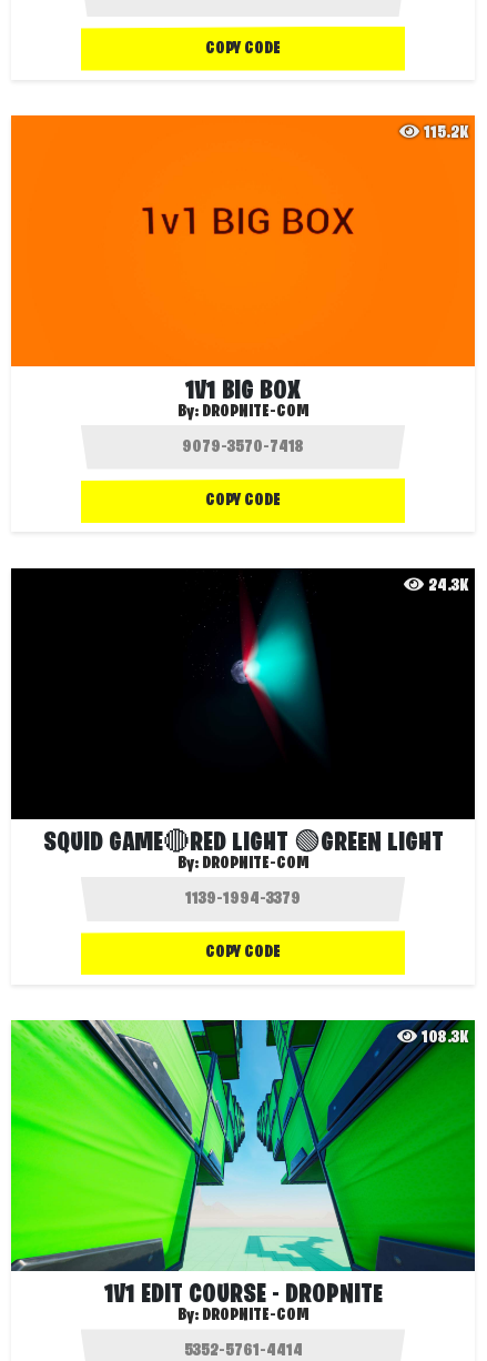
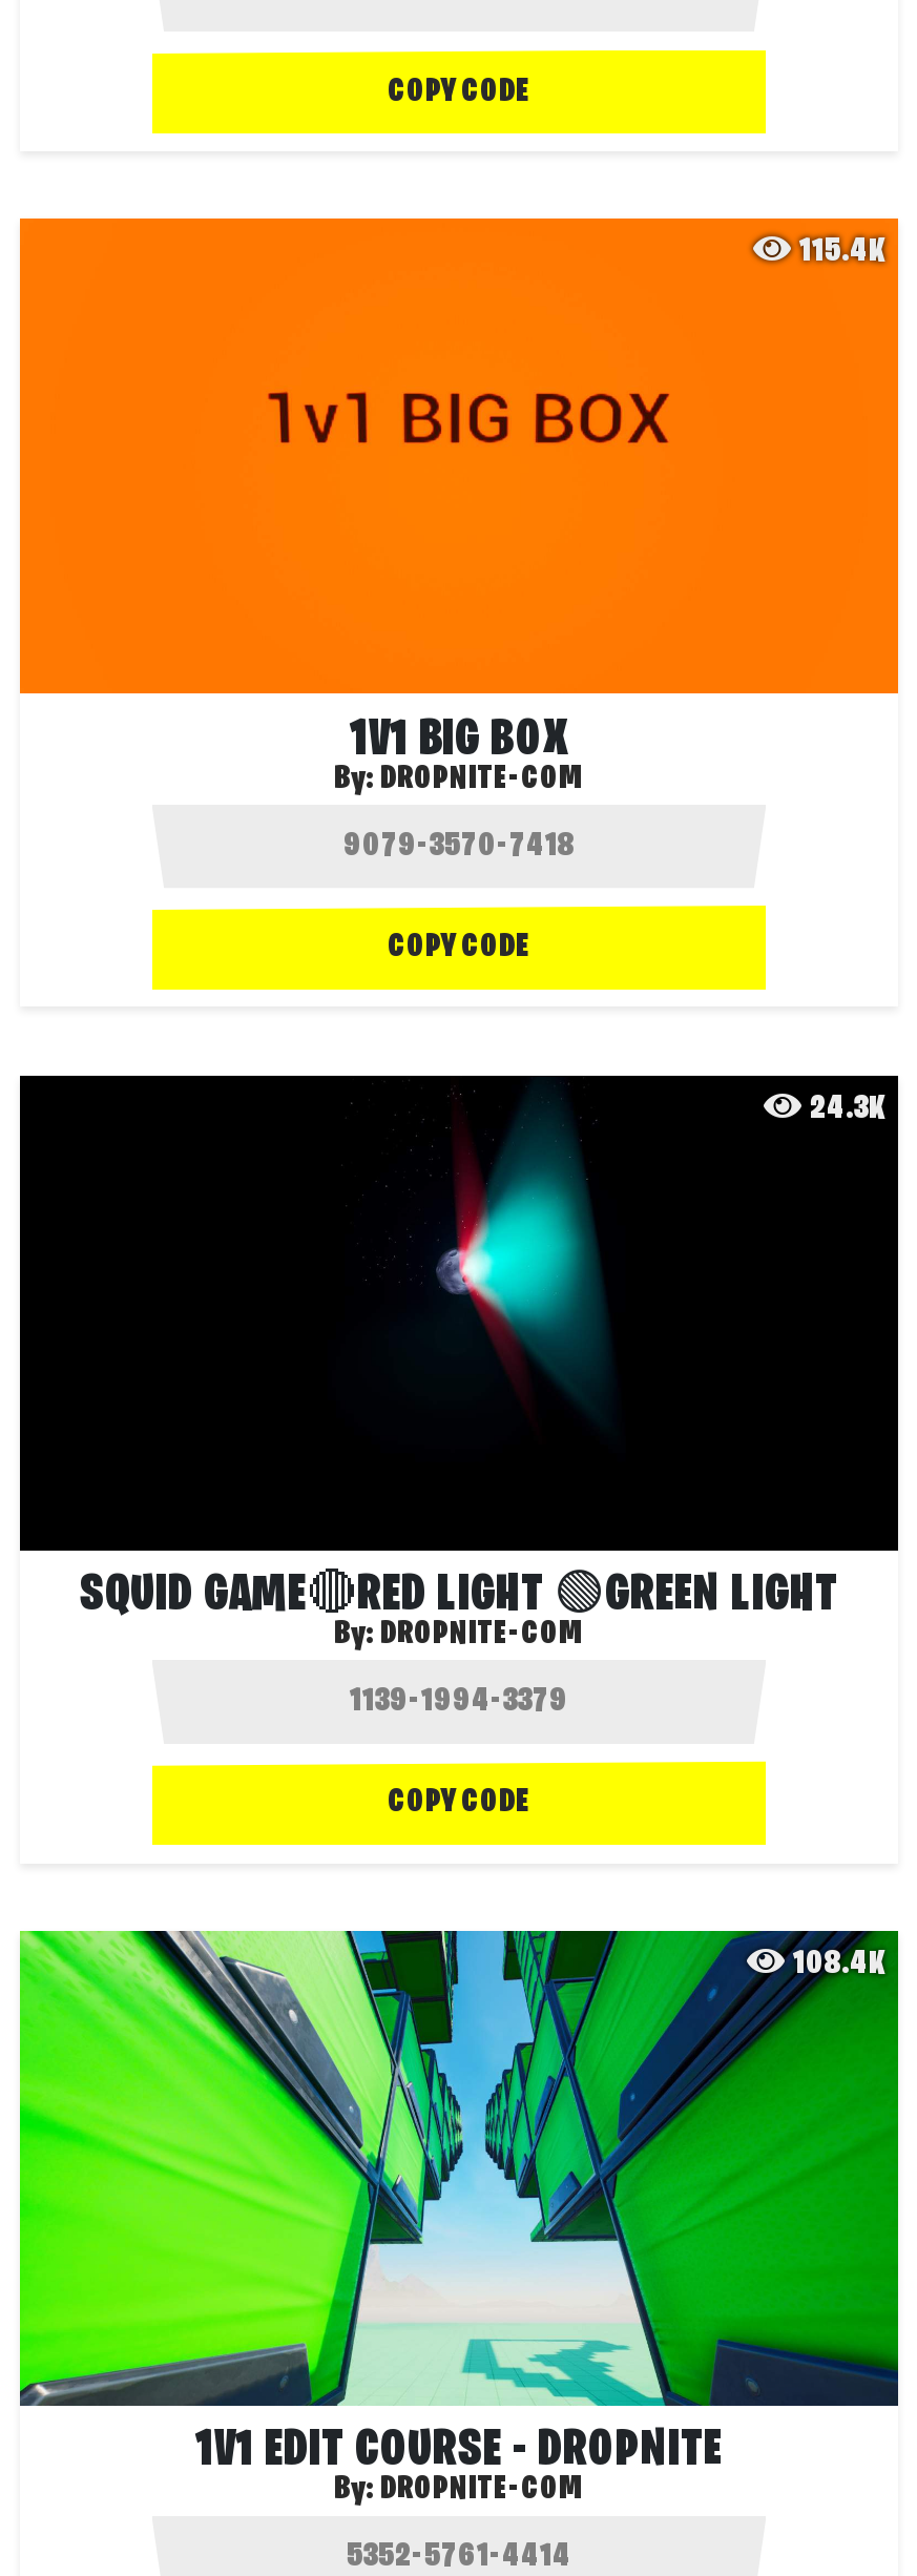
[424,125,475,142] 115.2K -> [799,236,898,269] 115.4K
[422,1029,475,1047] 108.3K -> [793,1948,898,1982] 108.4K

